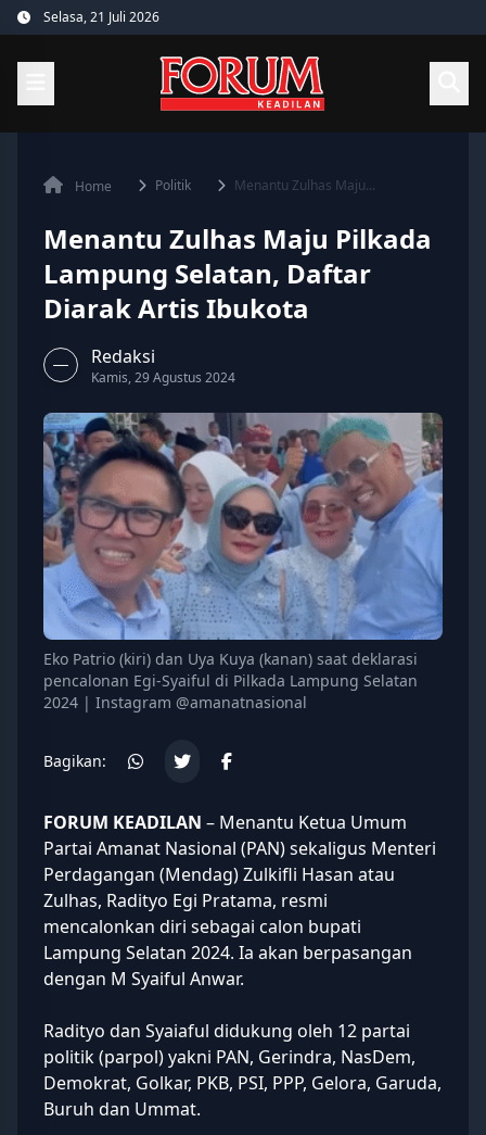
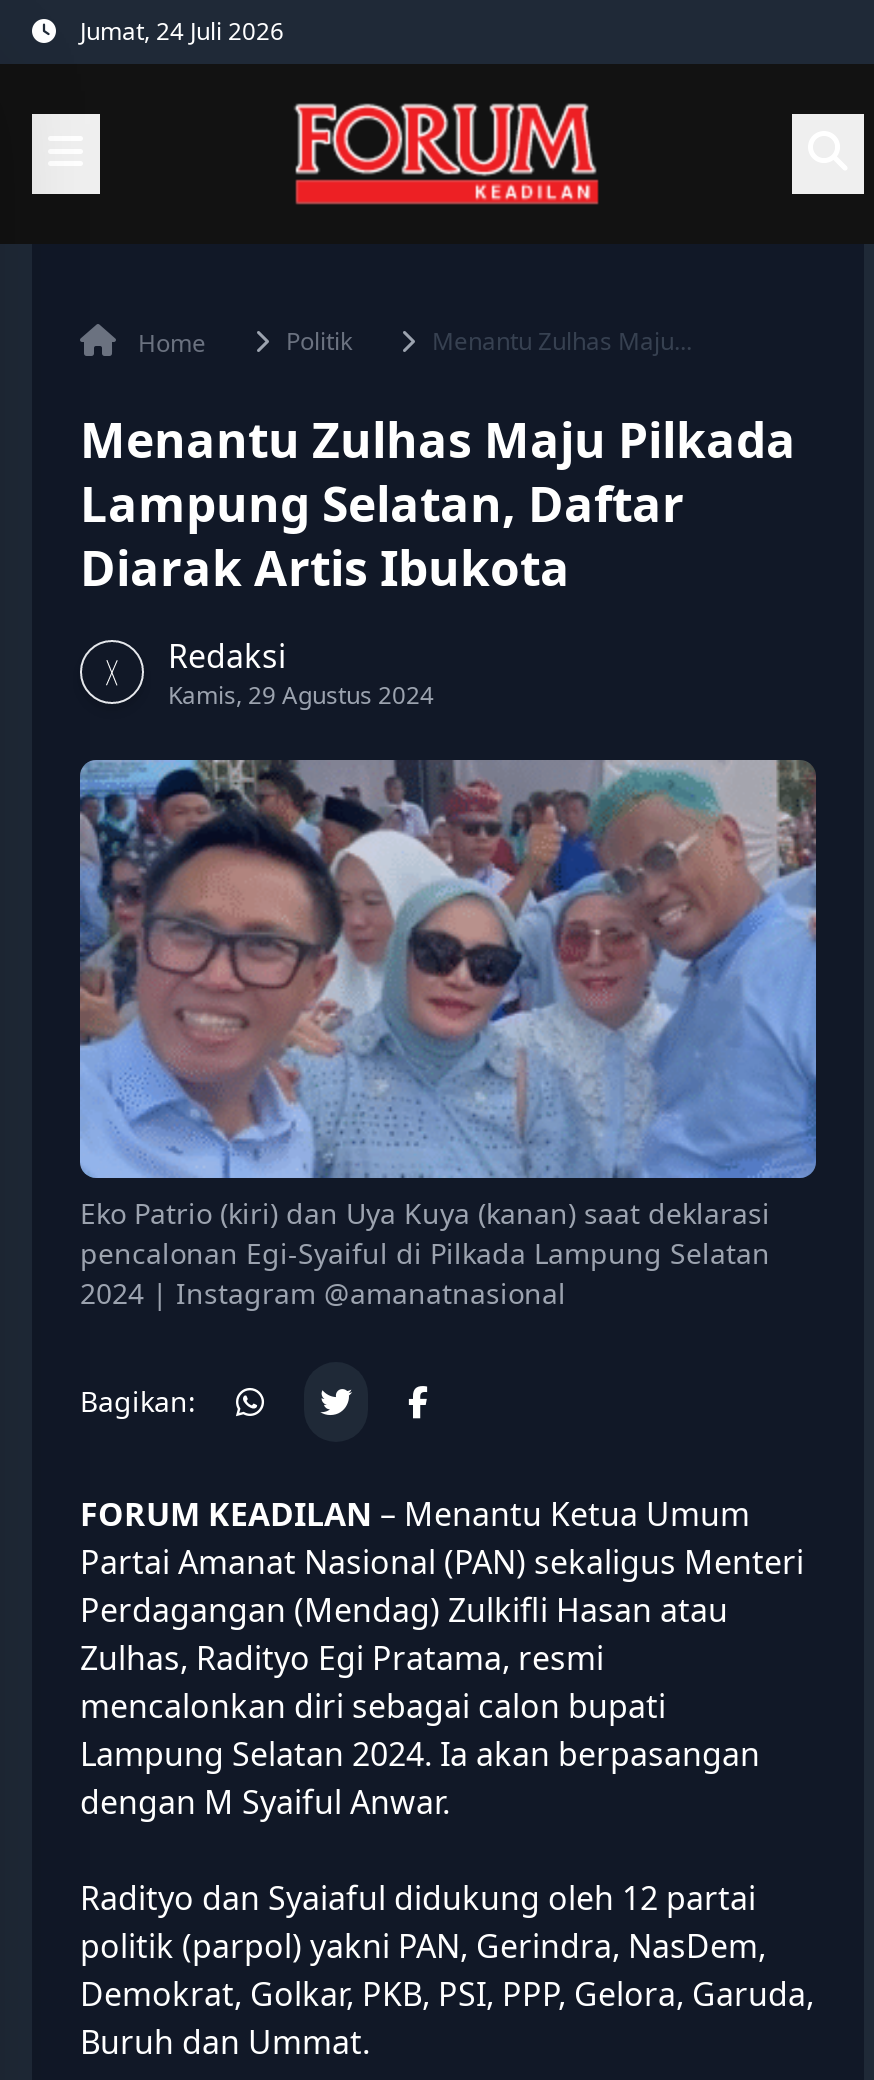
[43,8,159,26] Selasa, 21 Juli 2026 -> [80,14,284,48] Jumat, 24 Juli 2026

